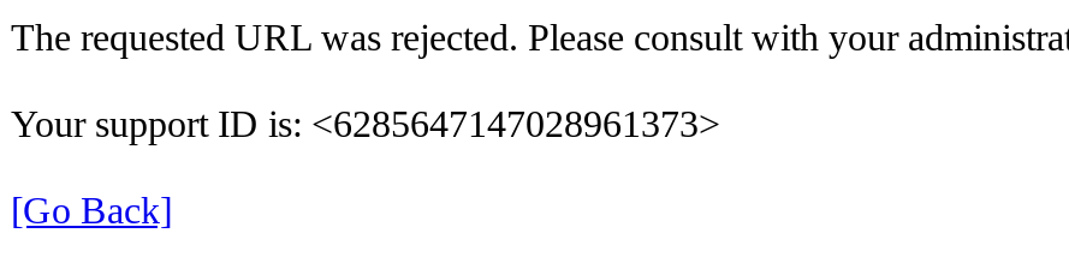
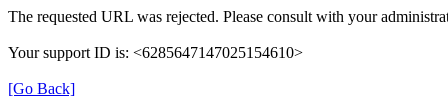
[11,103,720,144] Your support ID is: <6285647147028961373> -> [8,44,303,61] Your support ID is: <6285647147025154610>

